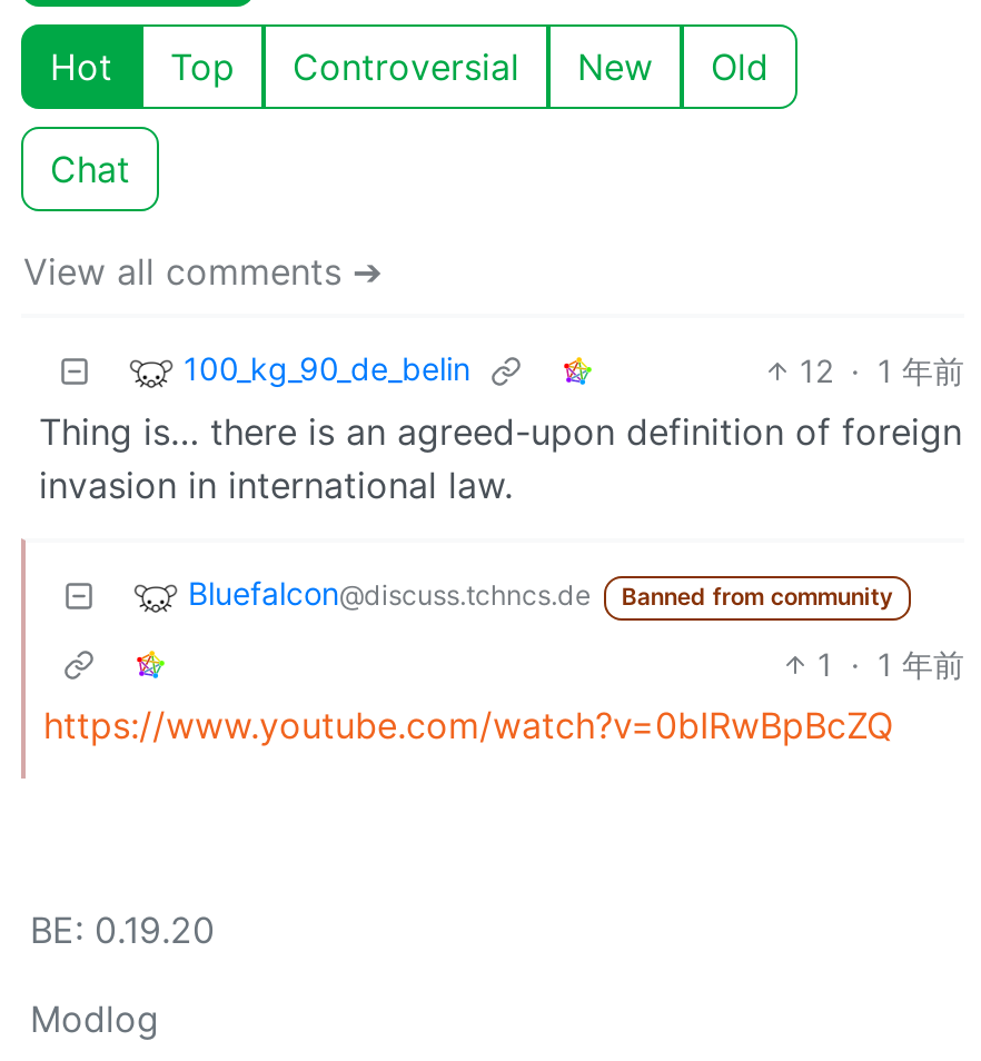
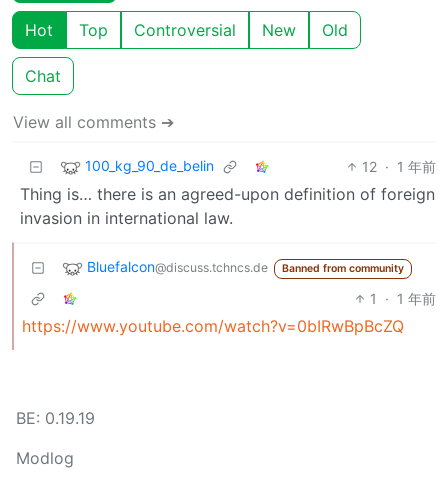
[30,908,215,952] BE: 0.19.20 -> [16,408,95,428] BE: 0.19.19

